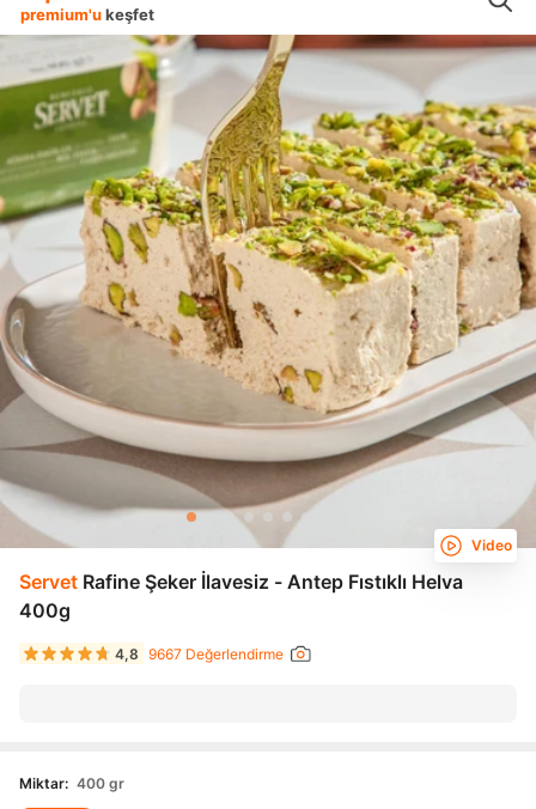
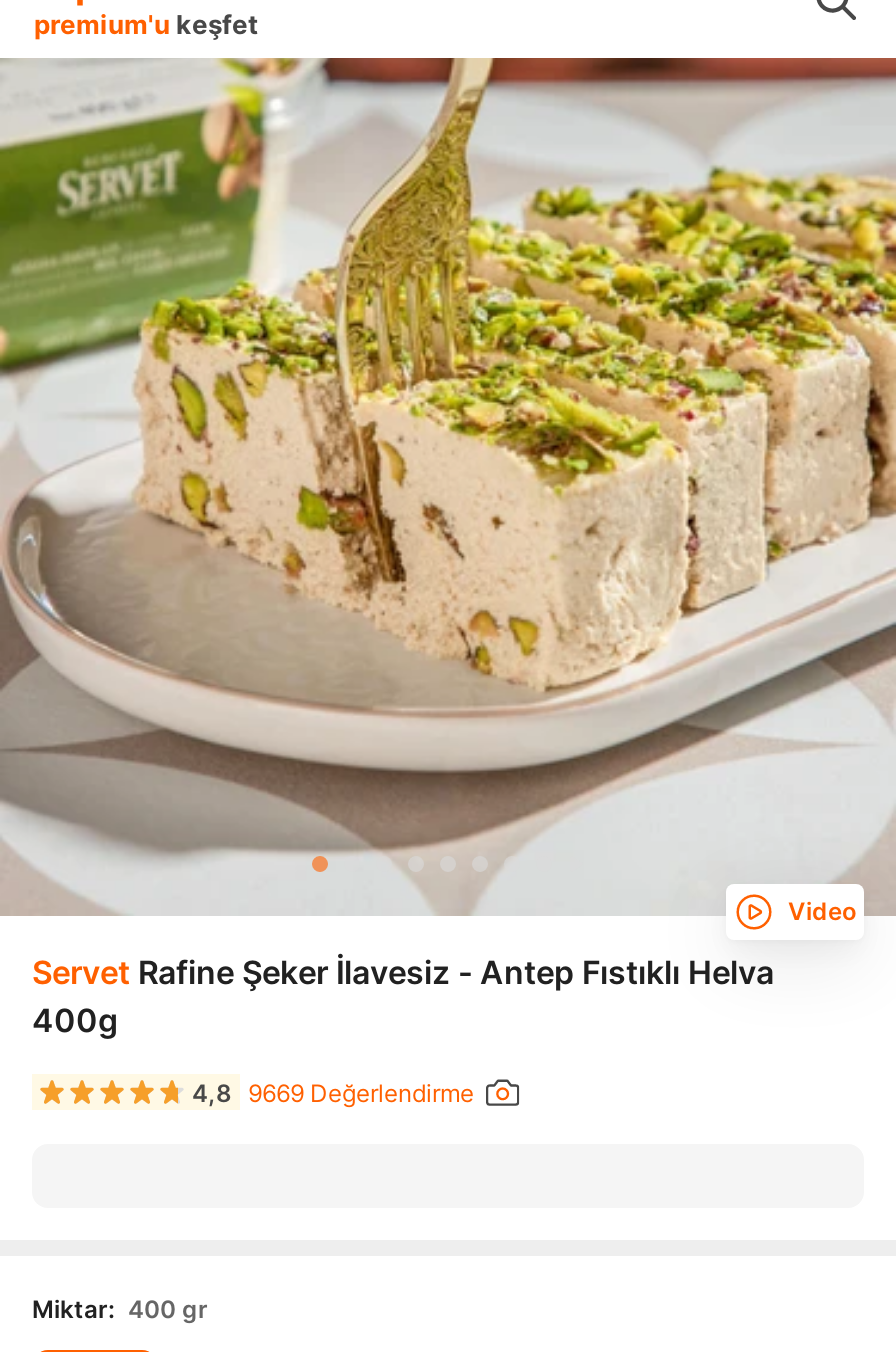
[115,644,284,662] 4,8 9667 Değerlendirme -> [192,1077,474,1107] 4,8 9669 Değerlendirme

